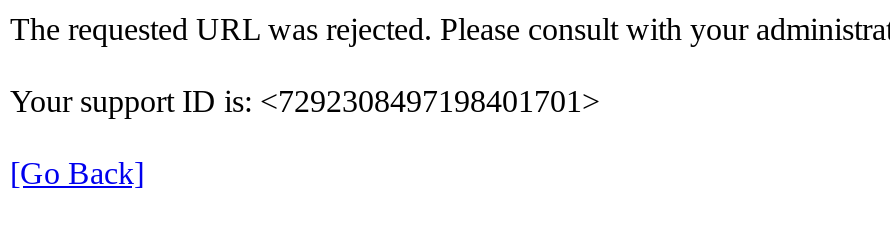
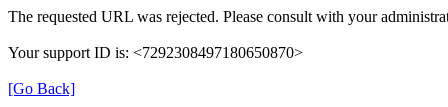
[10,84,600,118] Your support ID is: <7292308497198401701> -> [8,44,303,61] Your support ID is: <7292308497180650870>

